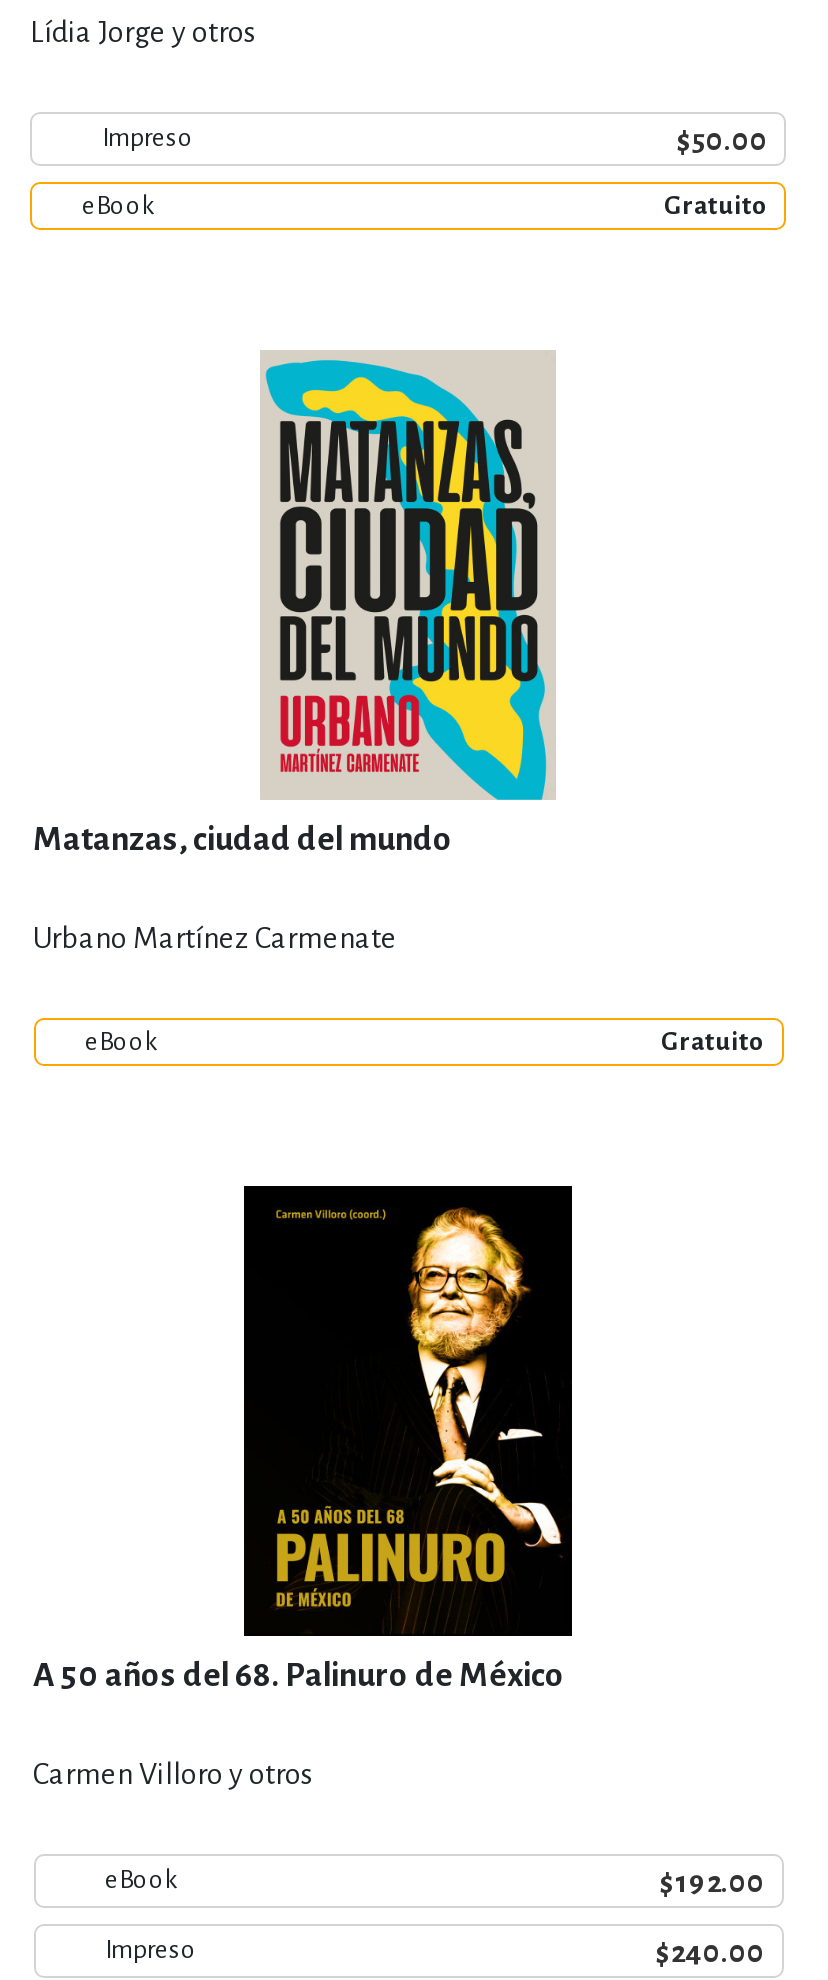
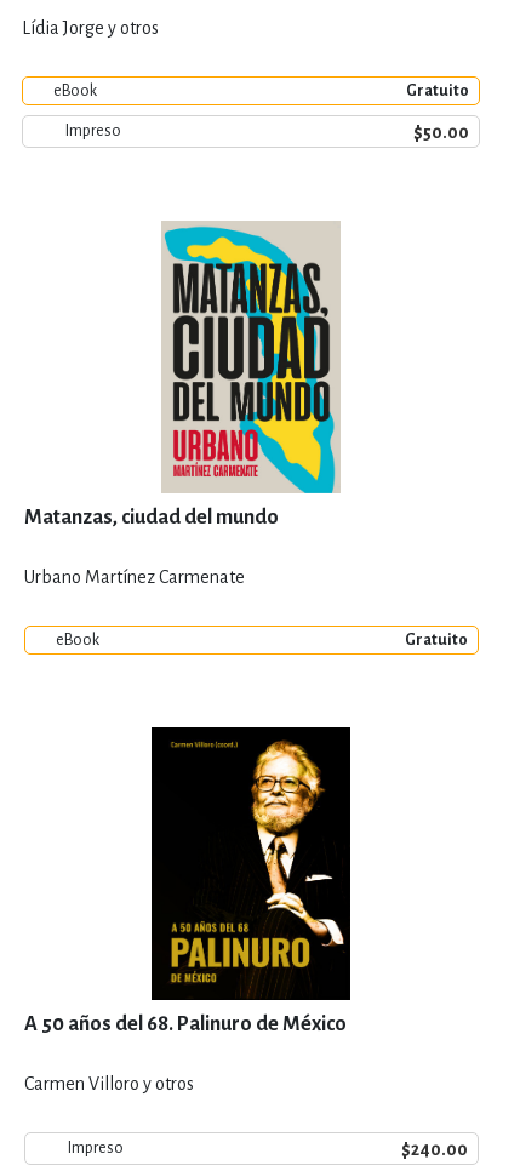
[102,123,768,155] Impreso | $50.00 -> none
none -> [65,122,469,141] Impreso | $50.00
[105,1865,765,1897] eBook | $192.00 -> none

